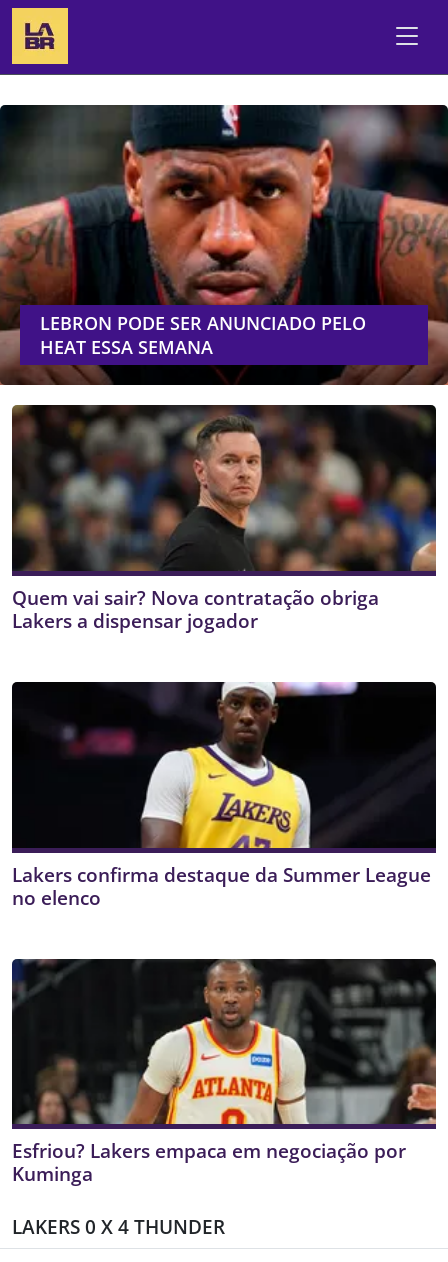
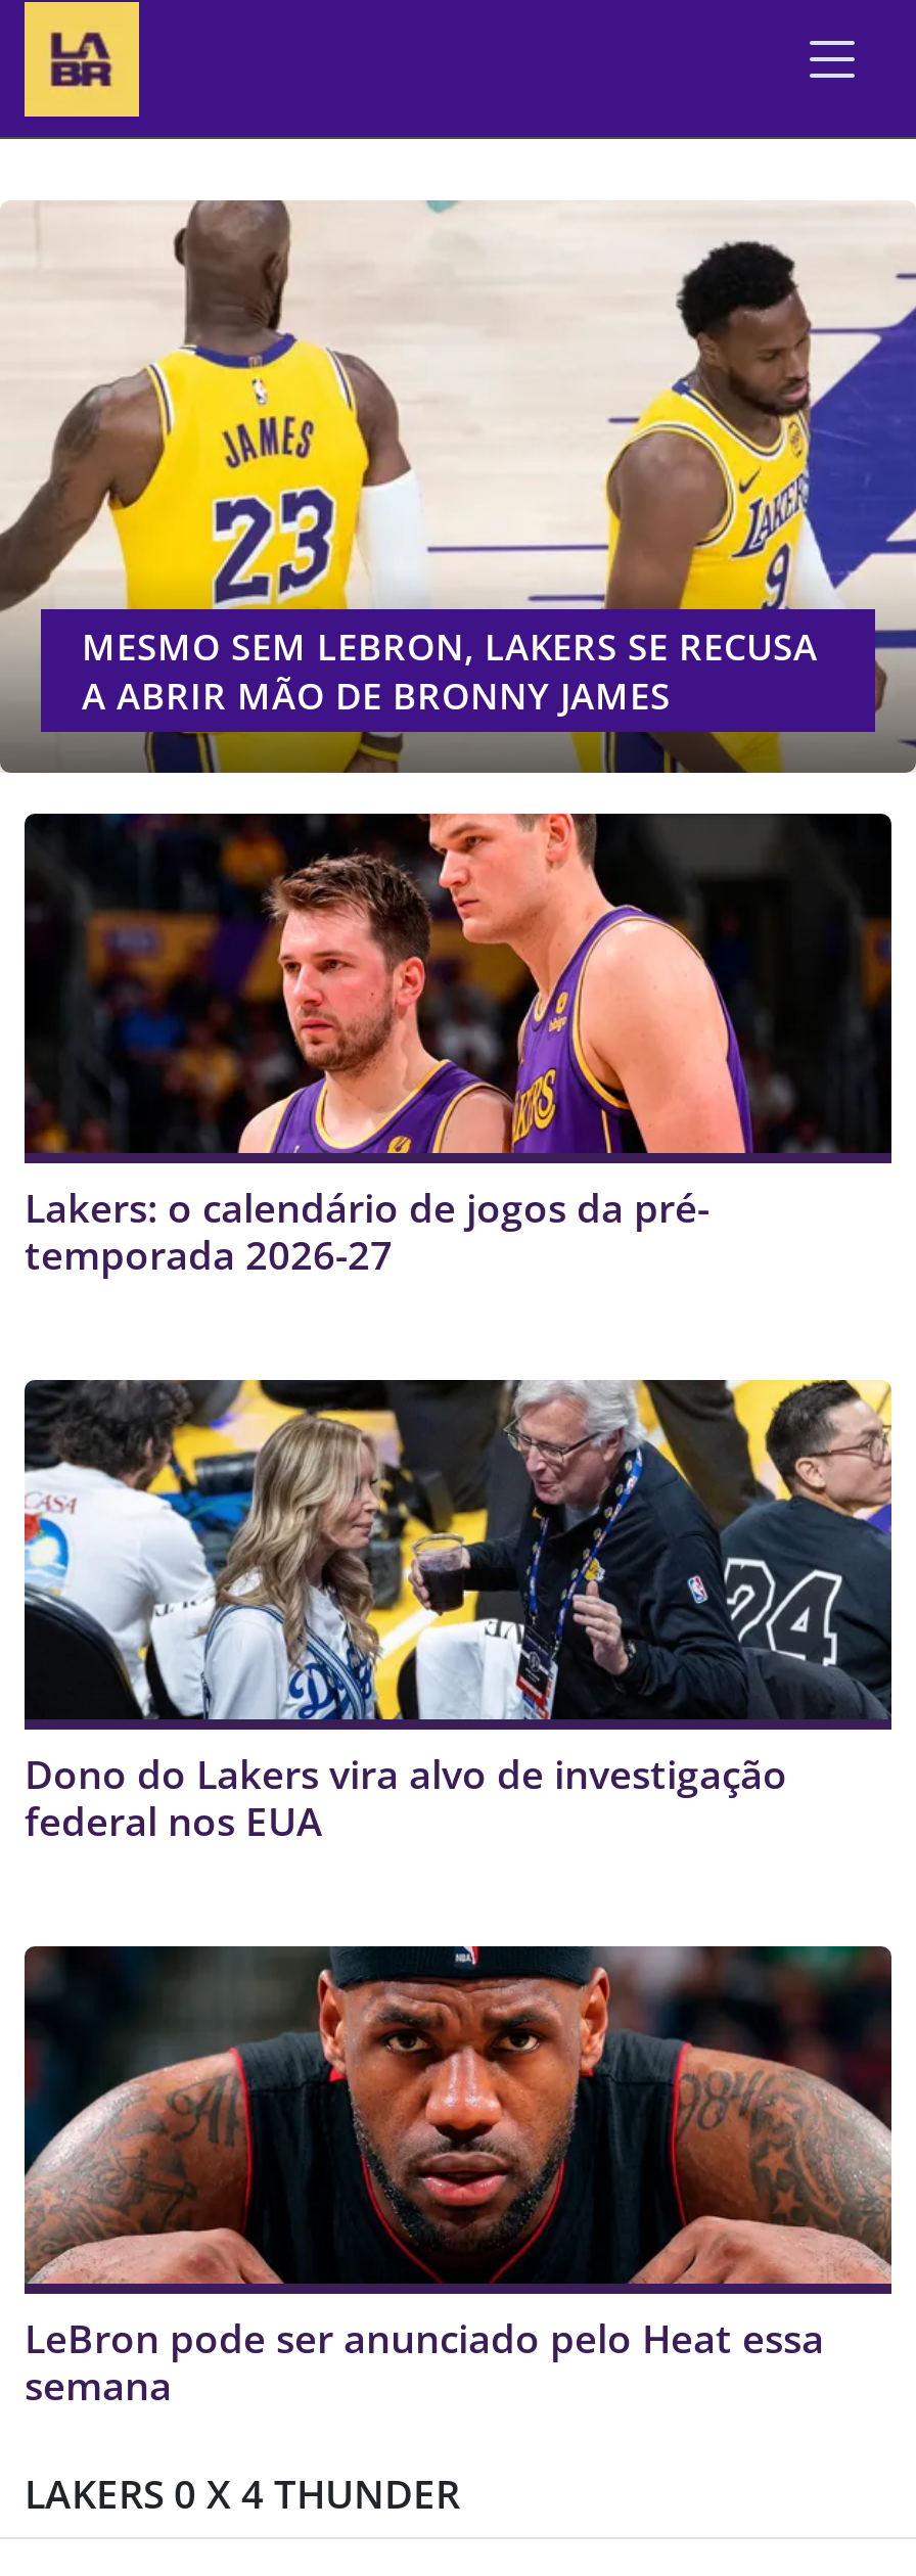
[3,104,445,386] [image] | LEBRON PODE SER ANUNCIADO PELO | HEAT ESSA SEMANA -> [6,200,910,775] [image] | MESMO SEM LEBRON, LAKERS SE RECUSA | A ABRIR MÃO DE BRONNY JAMES
[12,404,437,634] [image] | Quem vai sair? Nova contratação obriga | Lakers a dispensar jogador -> [25,812,894,1282] [image] | Lakers: o calendário de jogos da pré- | temporada 2026-27
[11,681,437,911] [image] | Lakers confirma destaque da Summer League | no elenco -> [22,1378,894,1847] [image] | Dono do Lakers vira alvo de investigação | federal nos EUA
[11,958,437,1187] [image] | Esfriou? Lakers empaca em negociação por | Kuminga -> [22,1946,894,2413] [image] | LeBron pode ser anunciado pelo Heat essa | semana

